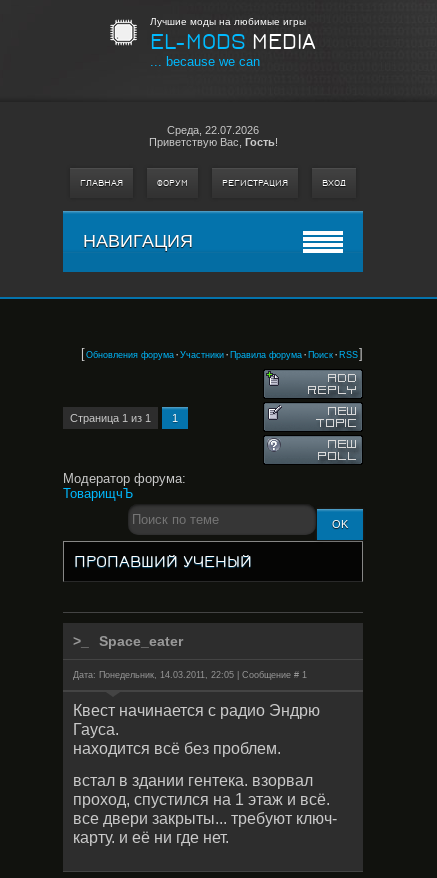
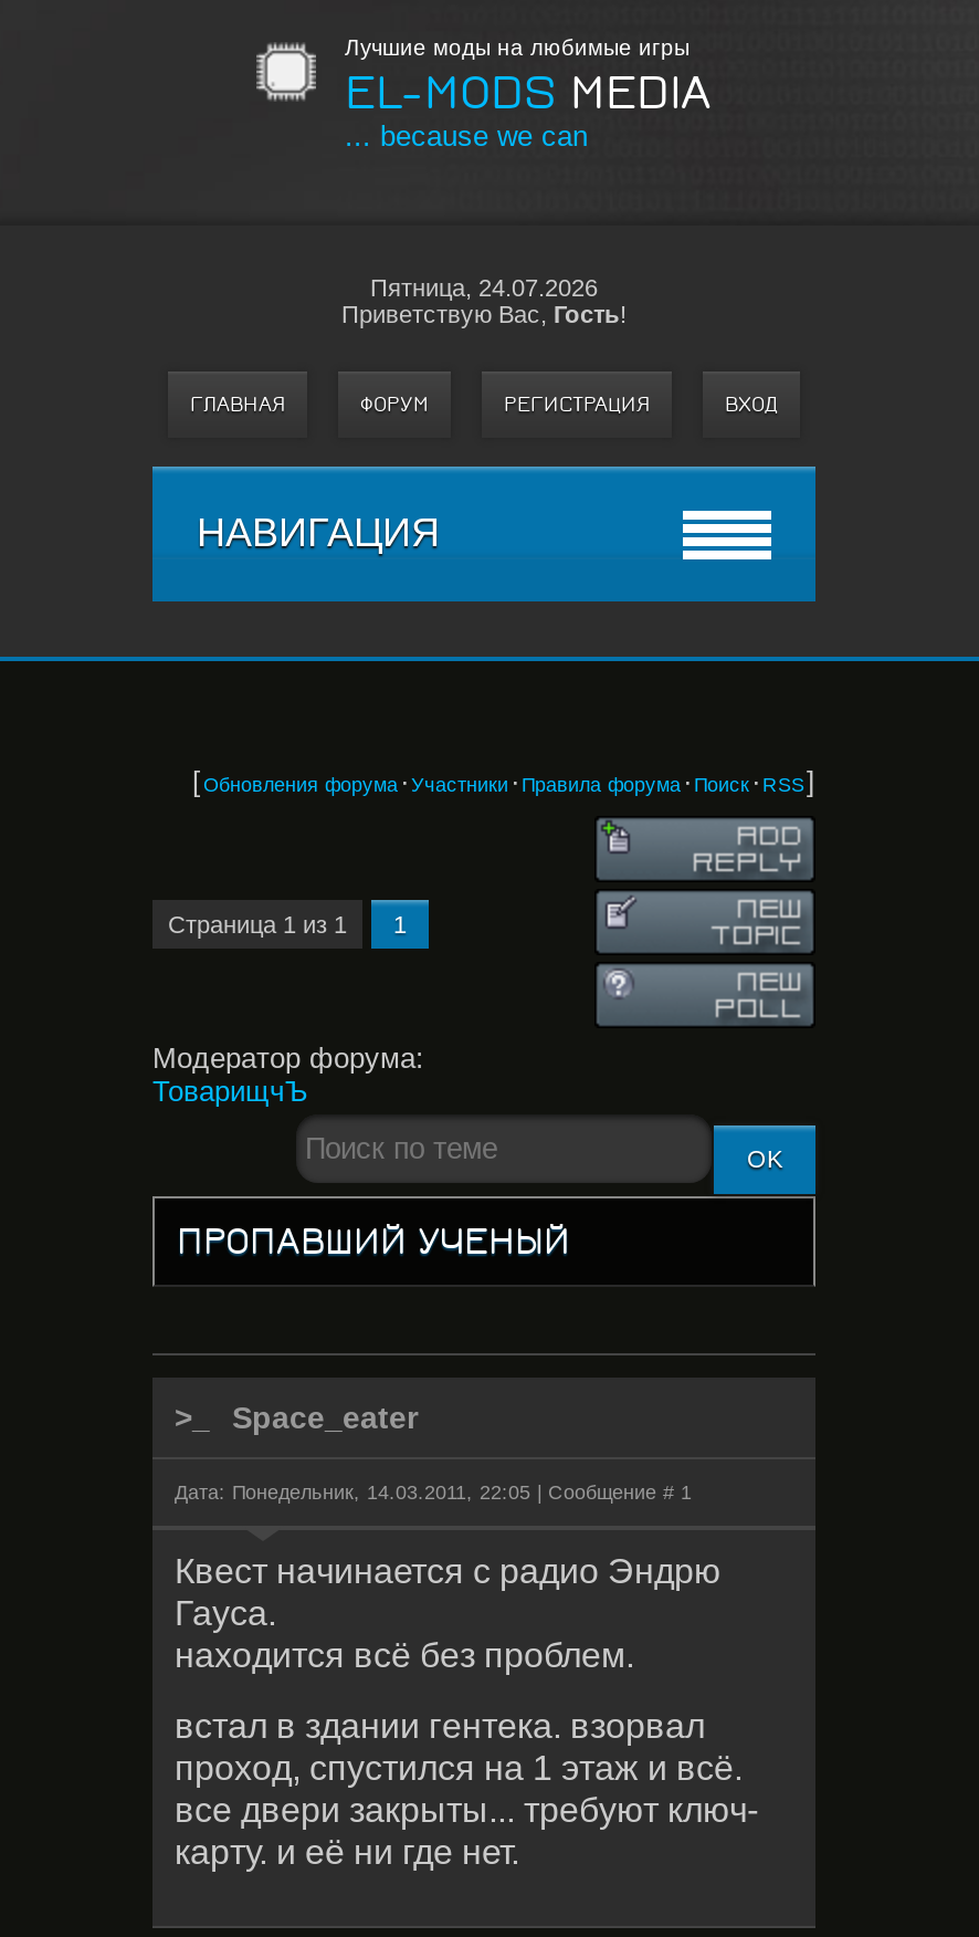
[167,124,259,136] Среда, 22.07.2026 -> [370,274,598,301] Пятница, 24.07.2026

